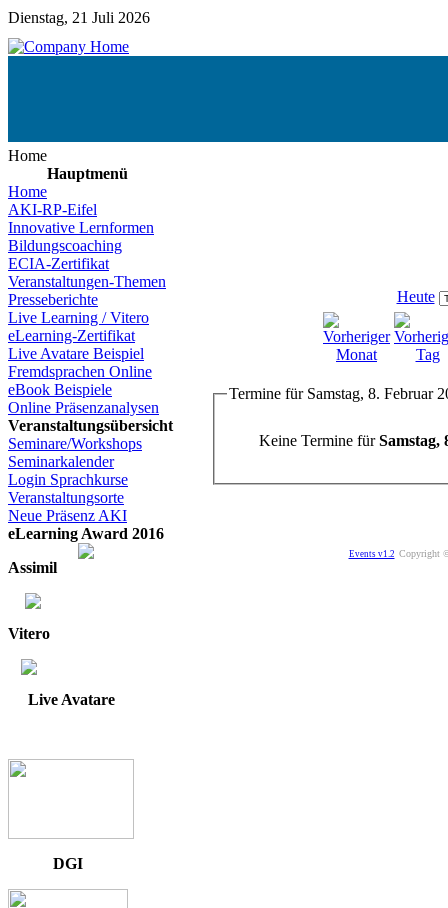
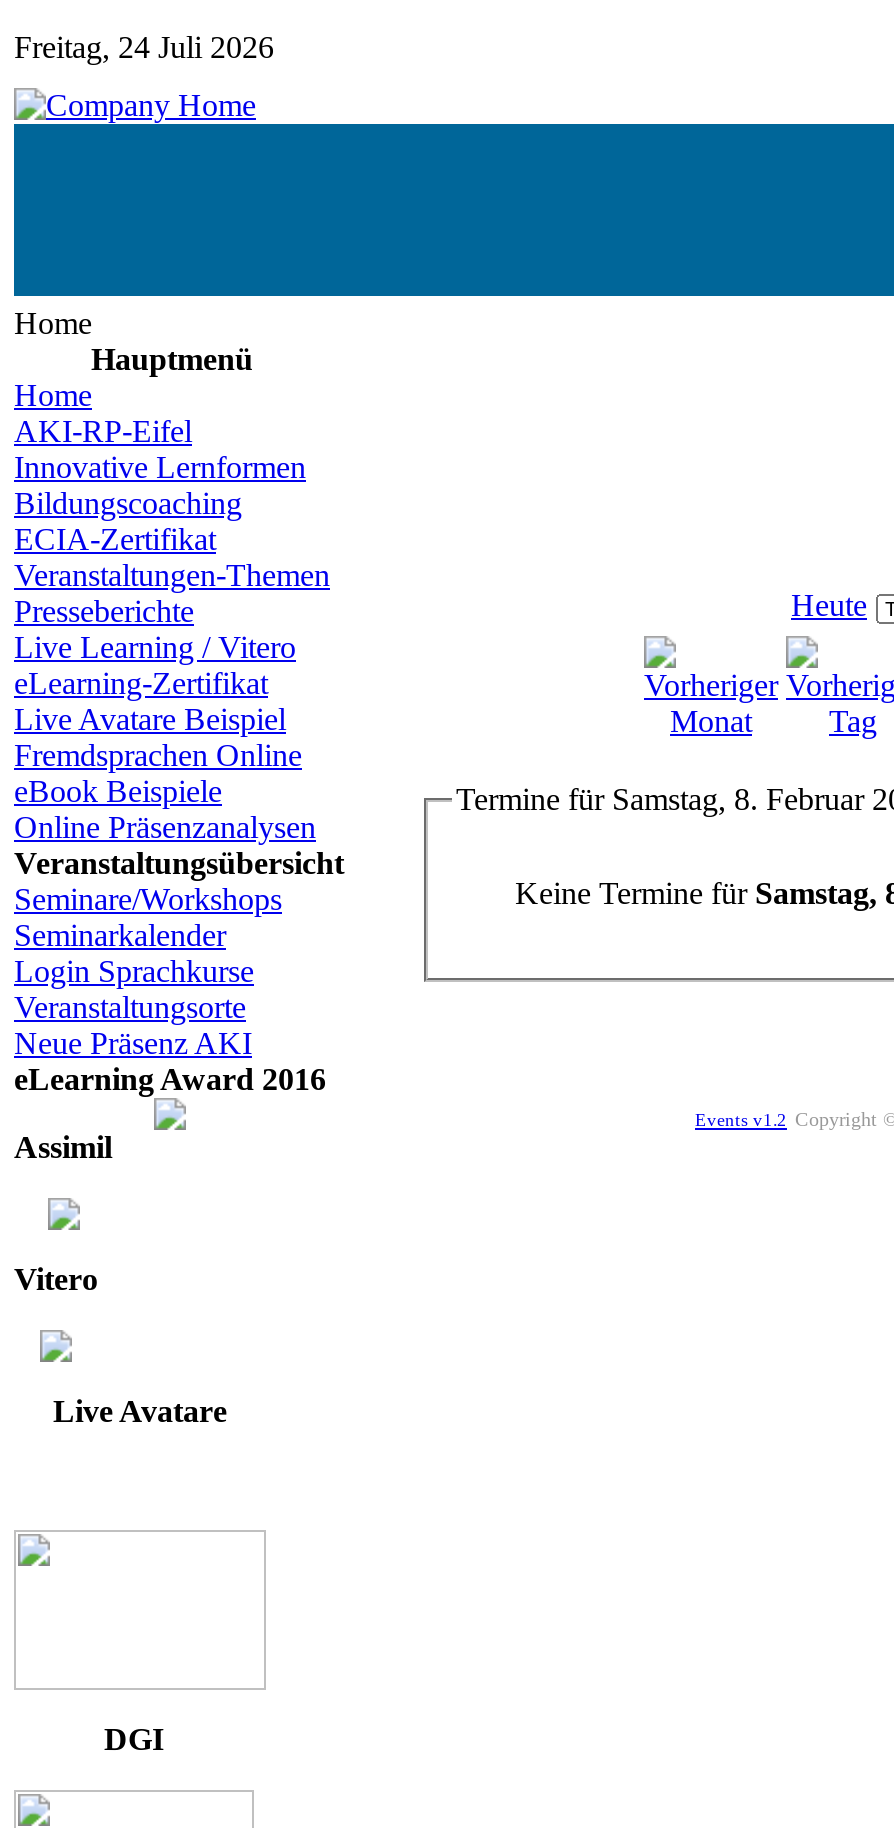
[8,9,150,26] Dienstag, 21 Juli 2026 -> [14,30,274,64] Freitag, 24 Juli 2026

